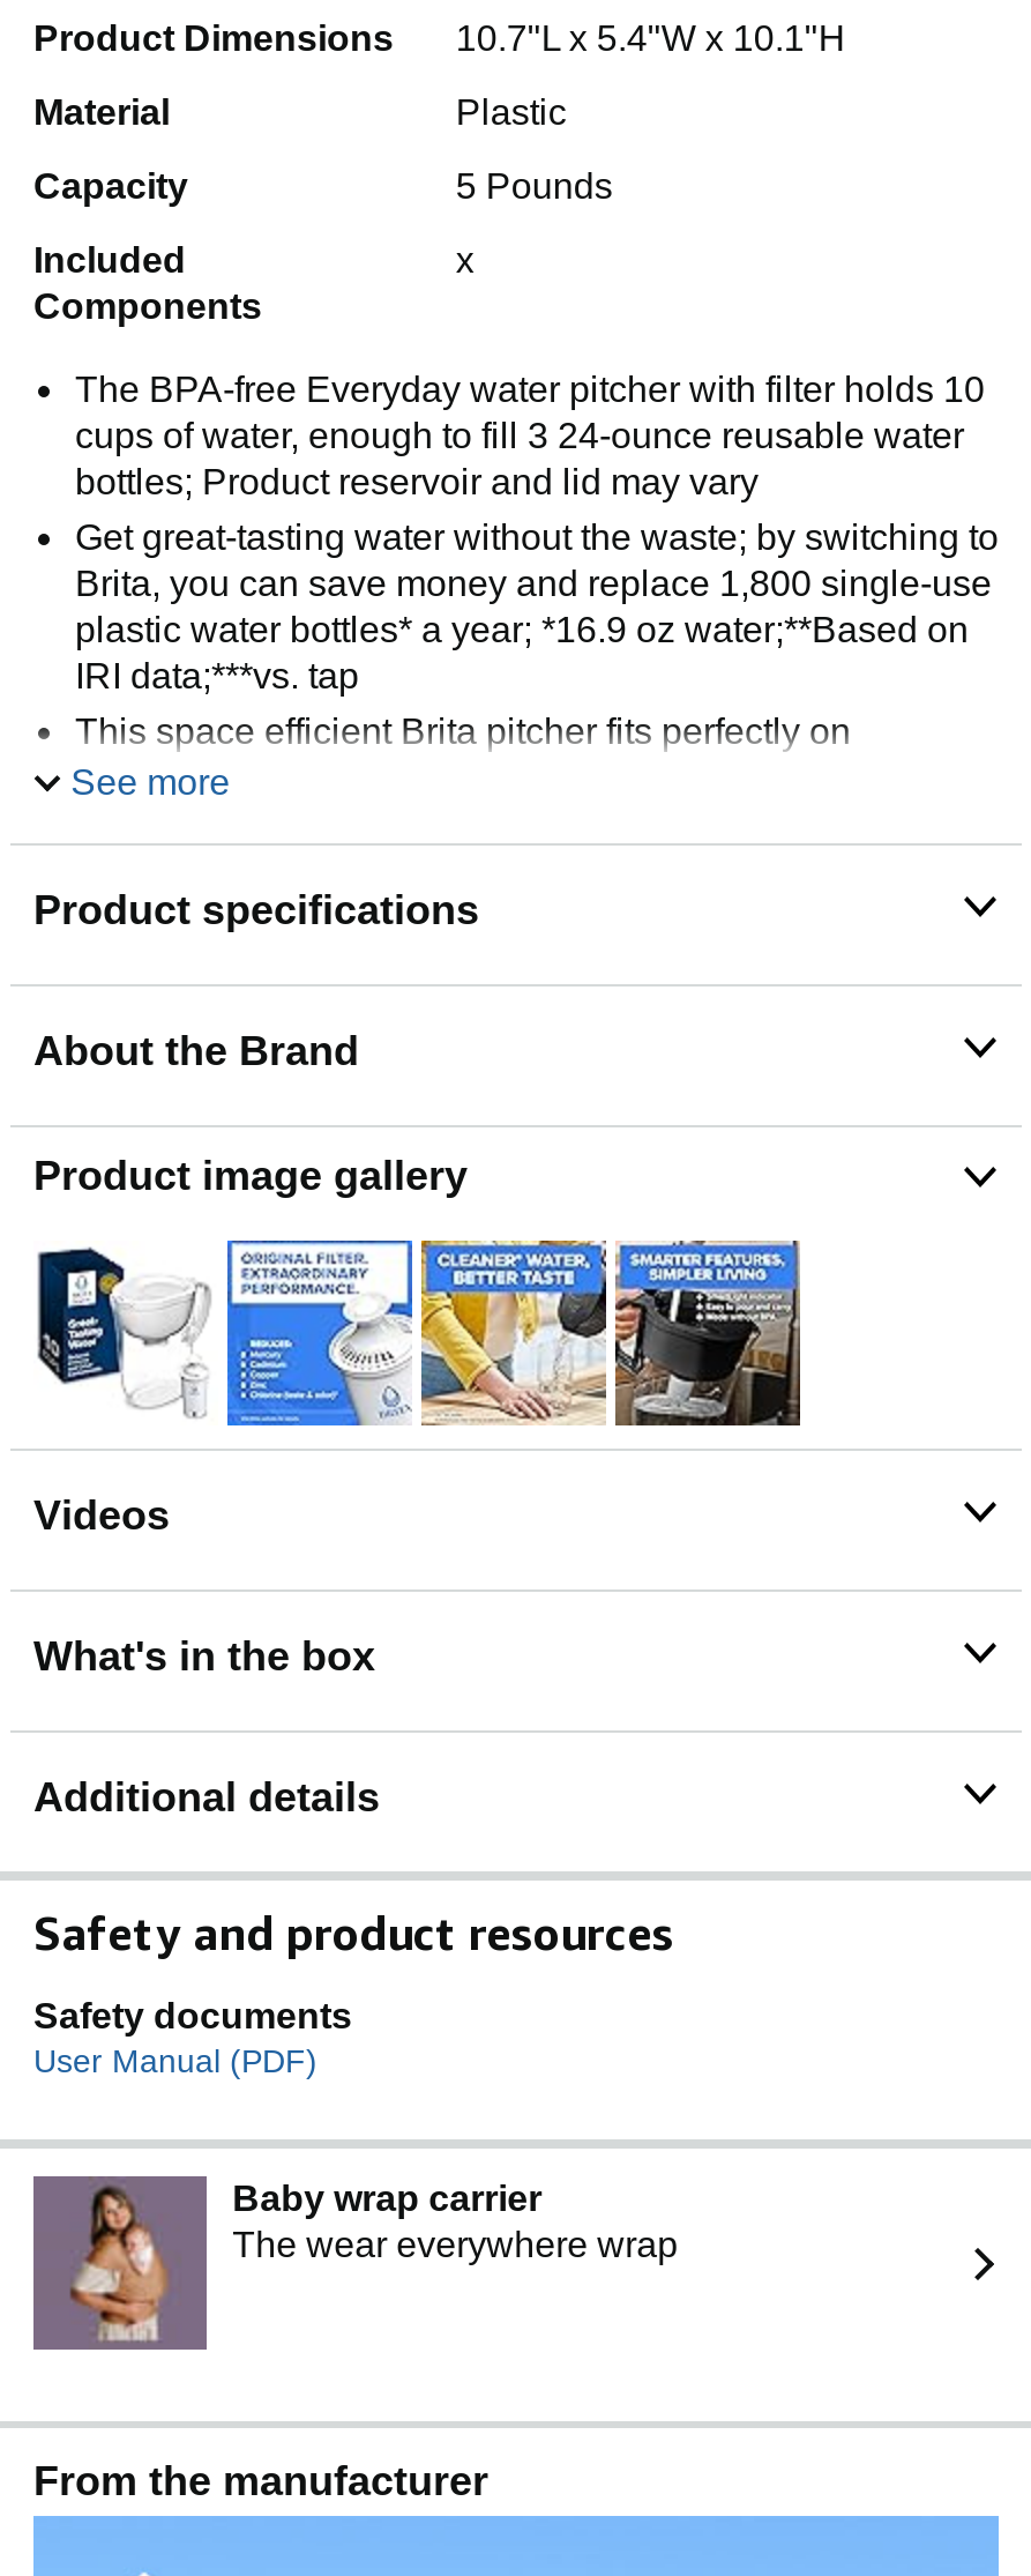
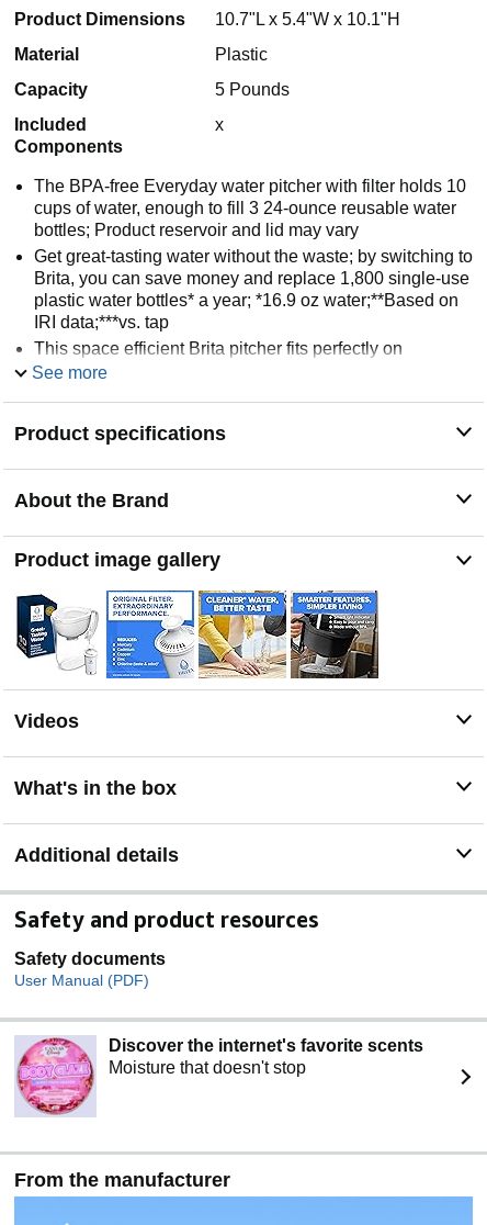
[31,2174,678,2352] [image] | Baby wrap carrier | The wear everywhere wrap -> [14,1035,424,1117] [image] | Discover the internet's favorite scents | Moisture that doesn't stop

